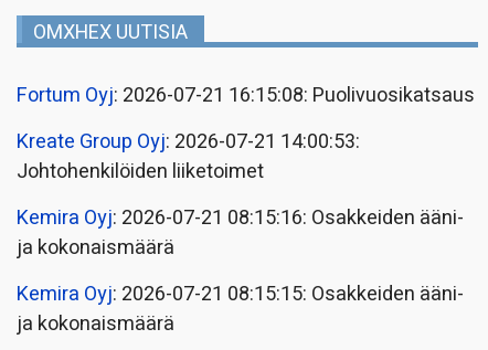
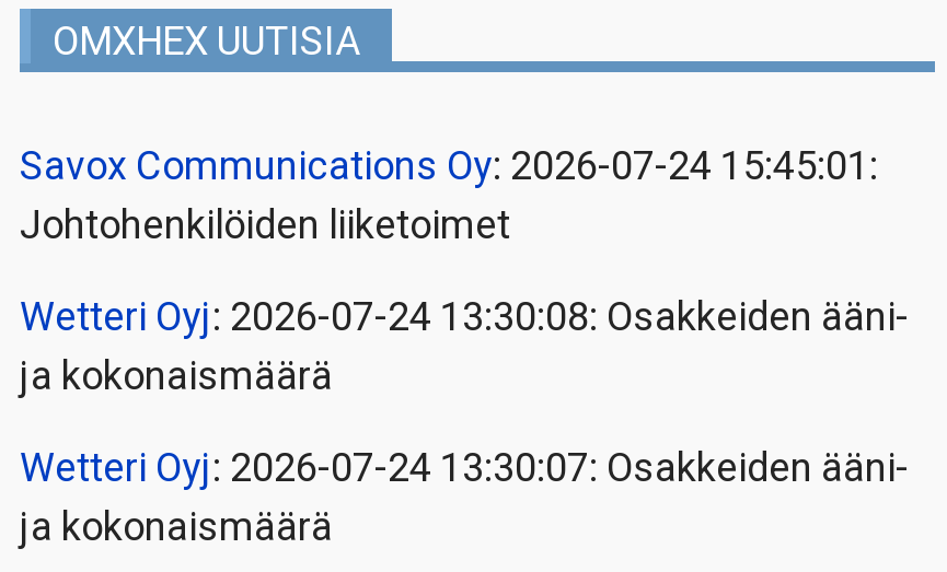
[17,81,475,157] Fortum Oyj: 2026-07-21 16:15:08: Puolivuosikatsaus | Kreate Group Oyj: 2026-07-21 14:00:53: -> [20,138,878,197] Savox Communications Oy: 2026-07-24 15:45:01:
[17,203,464,233] Kemira Oyj: 2026-07-21 08:15:16: Osakkeiden ääni- -> [20,289,909,348] Wetteri Oyj: 2026-07-24 13:30:08: Osakkeiden ääni-
[17,279,464,309] Kemira Oyj: 2026-07-21 08:15:15: Osakkeiden ääni- -> [20,440,909,499] Wetteri Oyj: 2026-07-24 13:30:07: Osakkeiden ääni-

